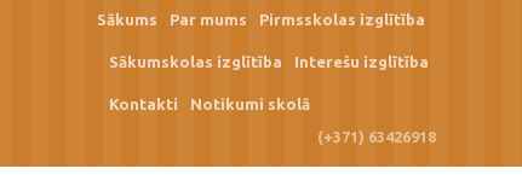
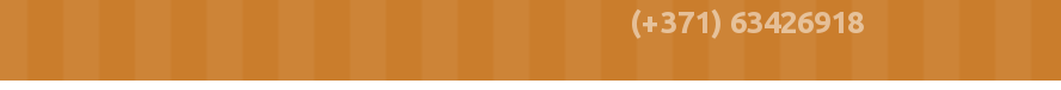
[97,11,429,112] Sākums | Par mums | Pirmsskolas izglītība | Sākumskolas izglītība | Interešu izglītība | Kontakti | Notikumi skolā -> none

